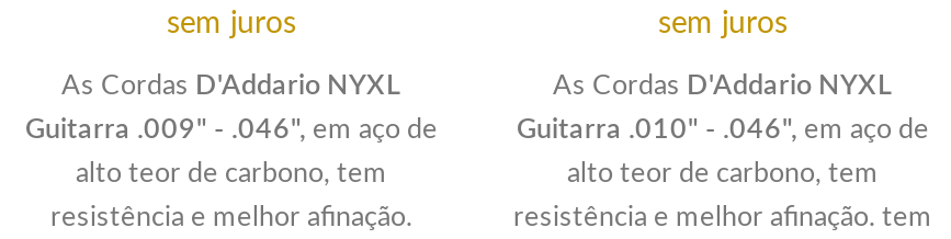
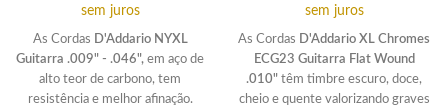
[553,72,893,98] As Cordas D'Addario NYXL -> [238,33,430,45] As Cordas D'Addario XL Chromes
[517,116,929,142] Guitarra .010" - .046", em aço de -> [253,53,414,65] ECG23 Guitarra Flat Wound
[567,160,879,186] alto teor de carbono, tem -> [246,73,422,85] .010" têm timbre escuro, doce,
[513,204,932,230] resistência e melhor afinação. tem -> [238,93,429,105] cheio e quente valorizando graves

